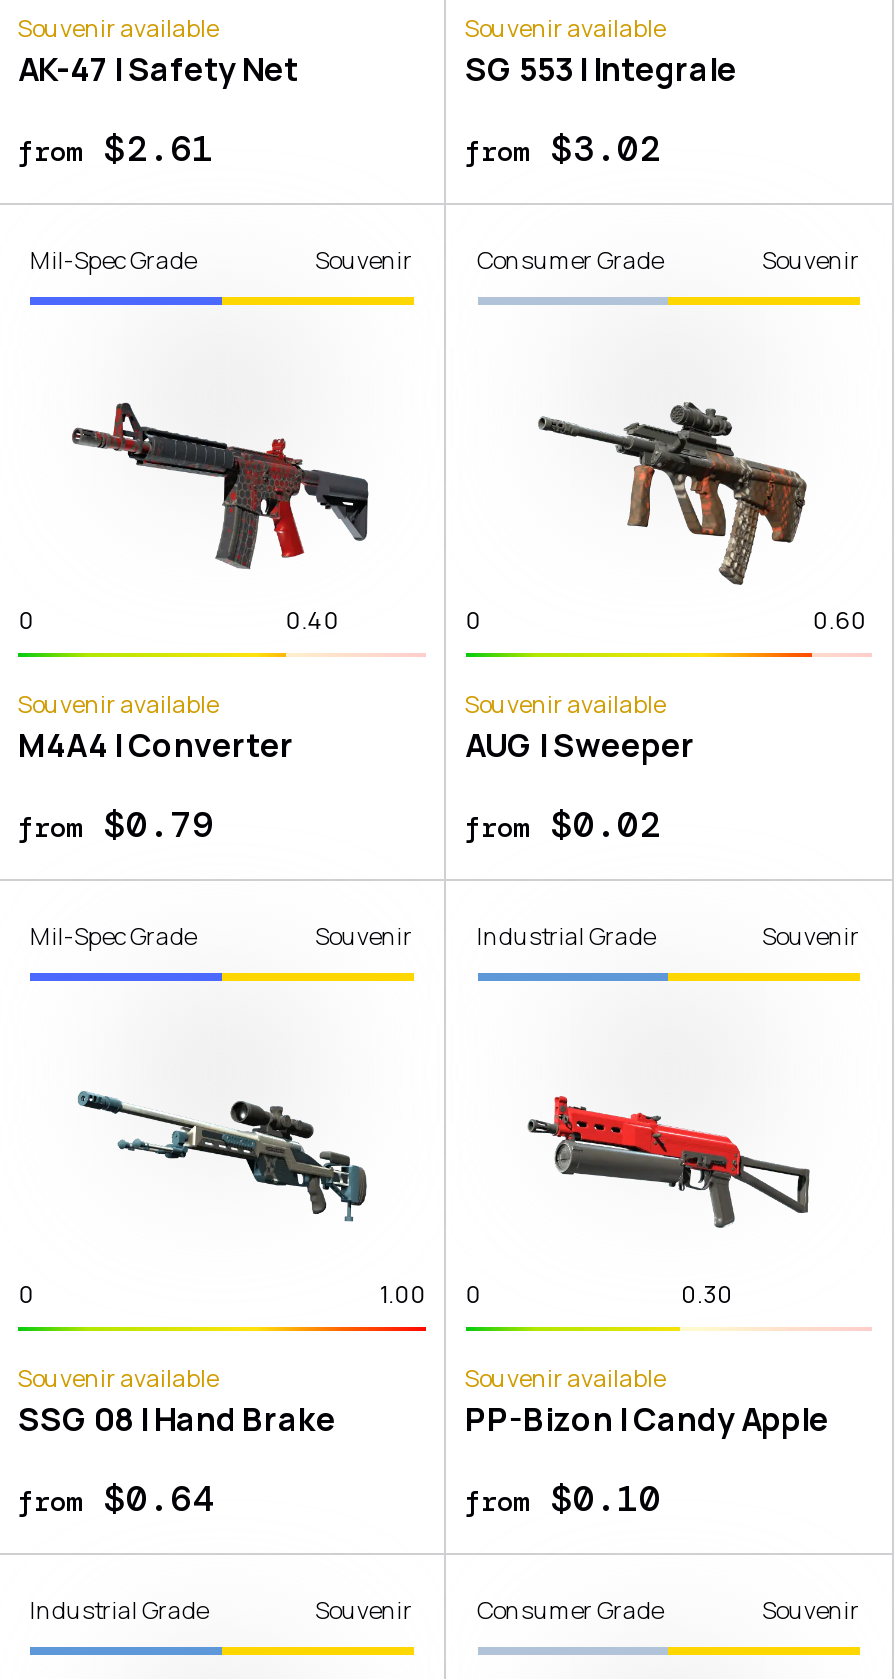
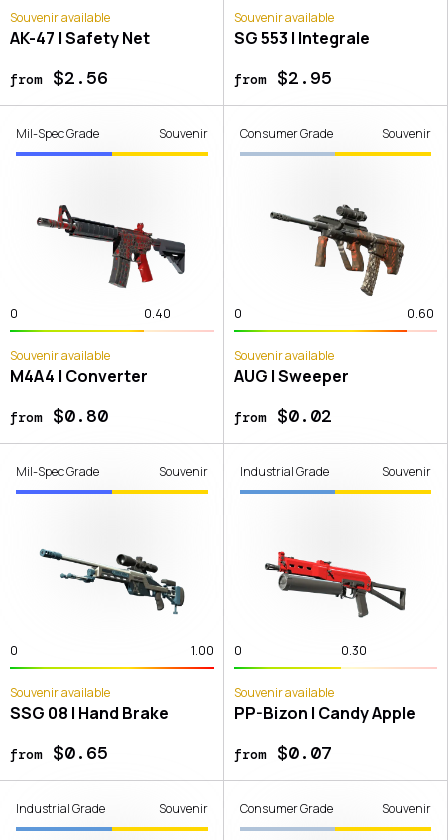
[18,125,214,173] from $2.61 -> [10,66,108,90] from $2.56
[465,125,661,173] from $3.02 -> [233,66,331,90] from $2.95
[18,800,214,848] from $0.79 -> [10,404,108,428] from $0.80
[18,1476,214,1524] from $0.64 -> [10,741,108,765] from $0.65
[465,1476,661,1524] from $0.10 -> [233,741,331,765] from $0.07

